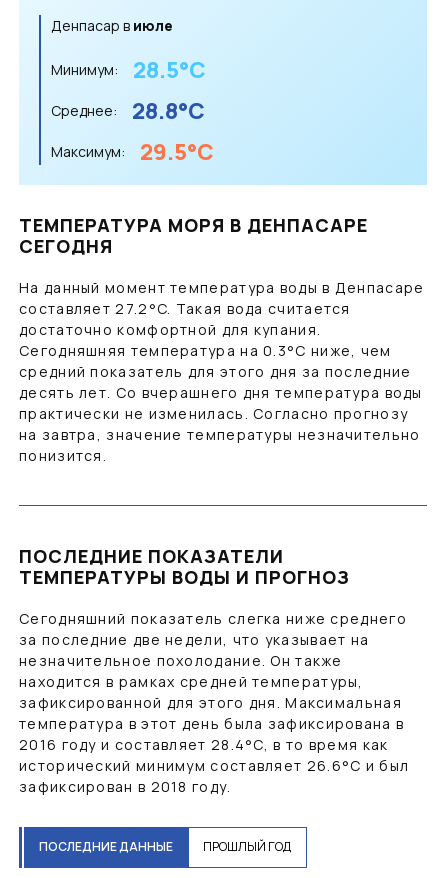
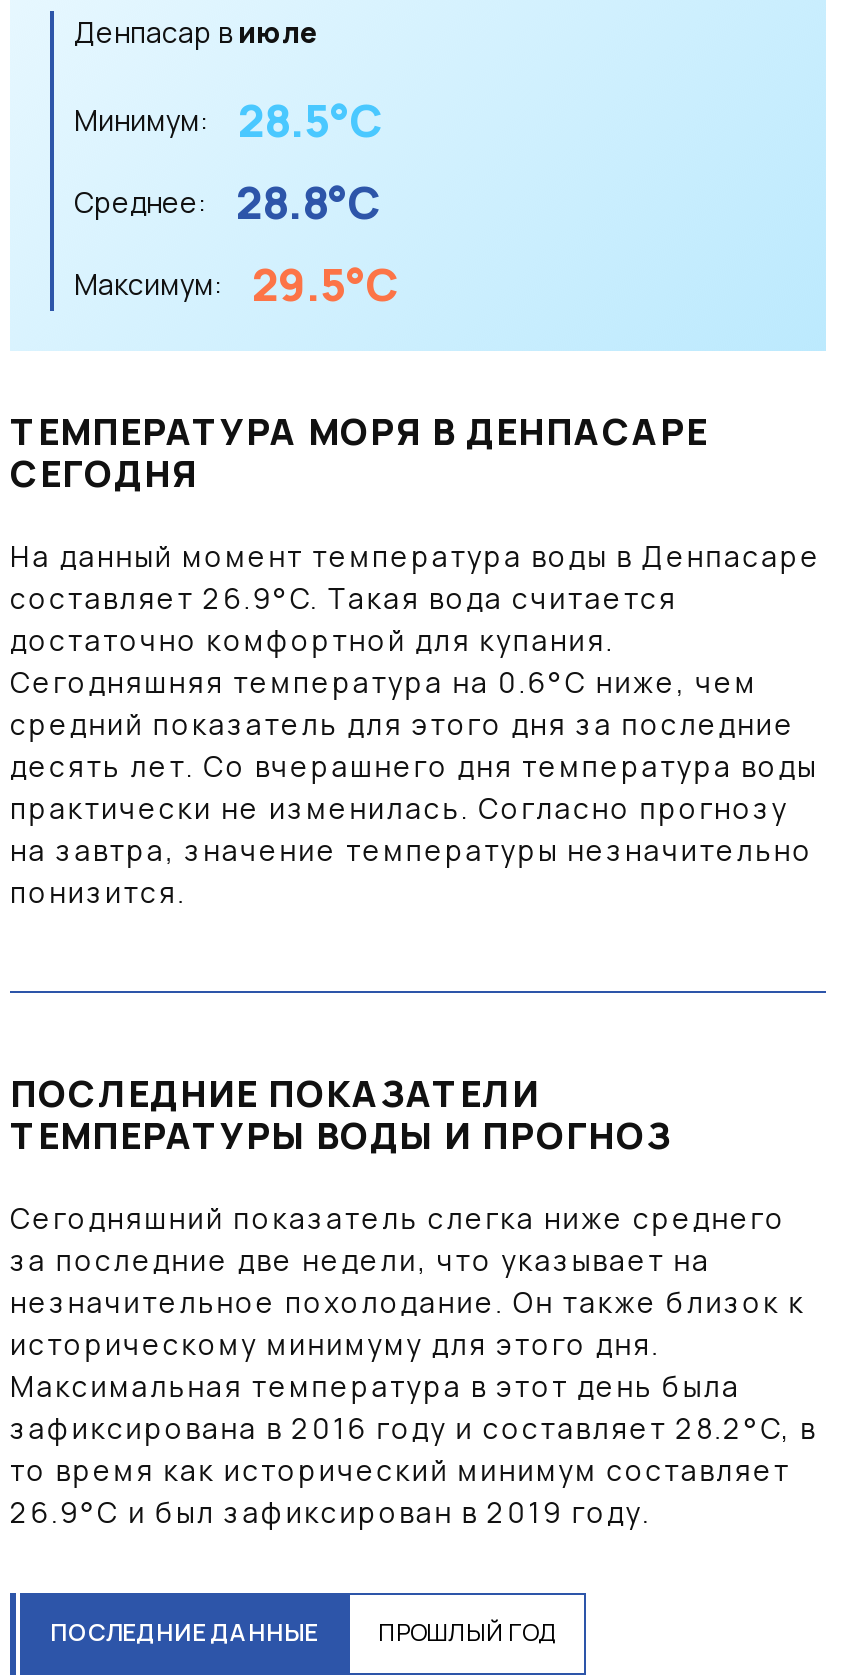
[19,299,351,318] составляет 27.2°C. Такая вода считается -> [10,579,677,617] составляет 26.9°C. Такая вода считается
[19,341,392,360] Сегодняшняя температура на 0.3°C ниже, чем -> [10,663,757,701] Сегодняшняя температура на 0.6°C ниже, чем
[19,651,409,796] незначительное похолодание. Он также | находится в рамках средней температуры, | зафиксированной для этого дня. Максимальная | температура в этот день была зафиксирована в | 2016 году и составляет 28.4°C, в то время как | исторический минимум составляет 26.6°C и был | зафиксирован в 2018 году. -> [10,1283,817,1531] незначительное похолодание. Он также близок к | историческому минимуму для этого дня. | Максимальная температура в этот день была | зафиксирована в 2016 году и составляет 28.2 °C, в | то время как исторический минимум составляет | 26.9°C и был зафиксирован в 2019 году.

